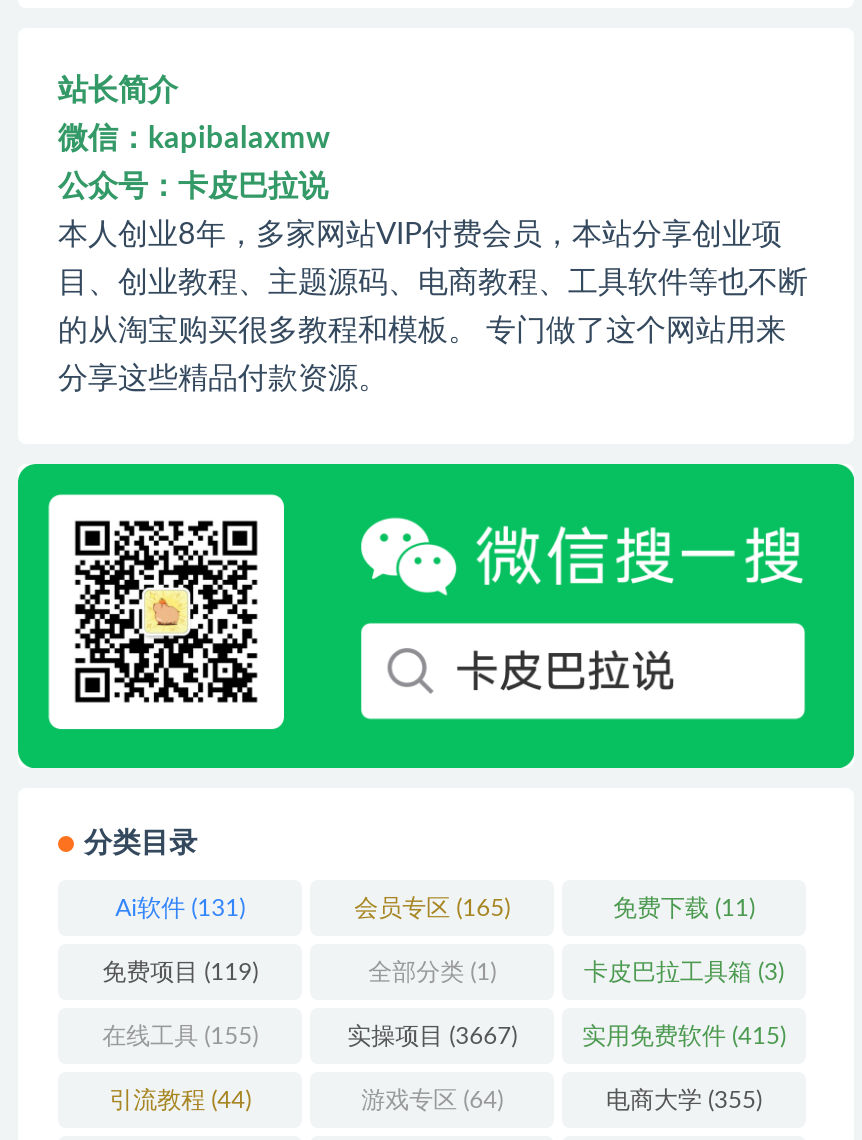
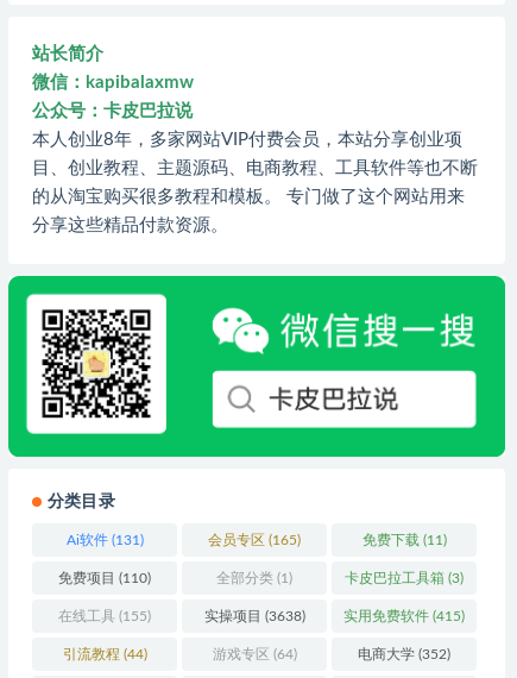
[102,960,258,984] 免费项目(119) -> [58,571,151,585] 免费项目(110)
[347,1024,517,1048] 实操项目(3667) -> [204,609,305,623] 实操项目(3638)
[606,1088,762,1112] 电商大学(355) -> [358,647,450,661] 电商大学(352)

